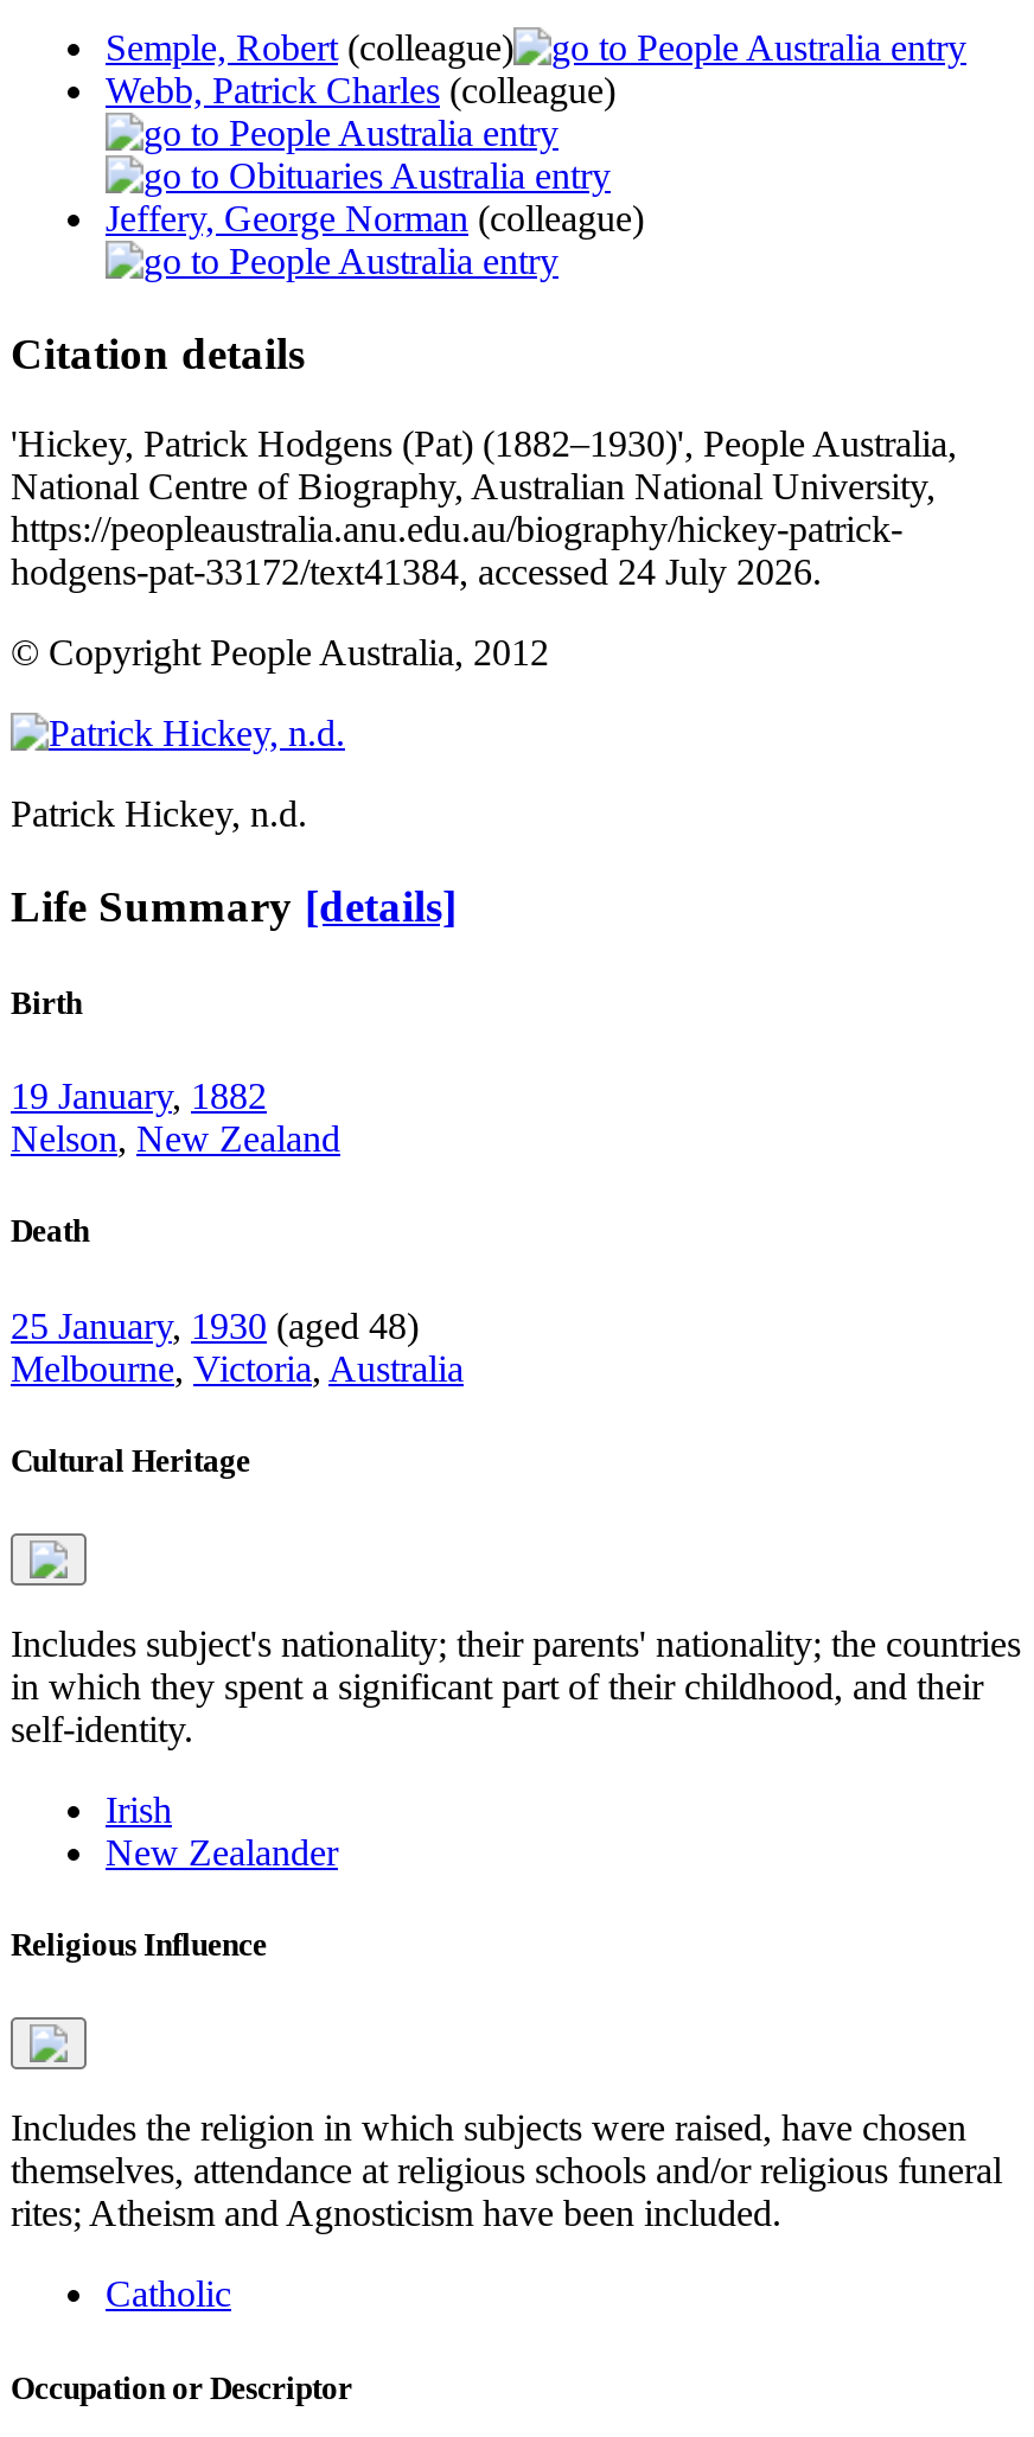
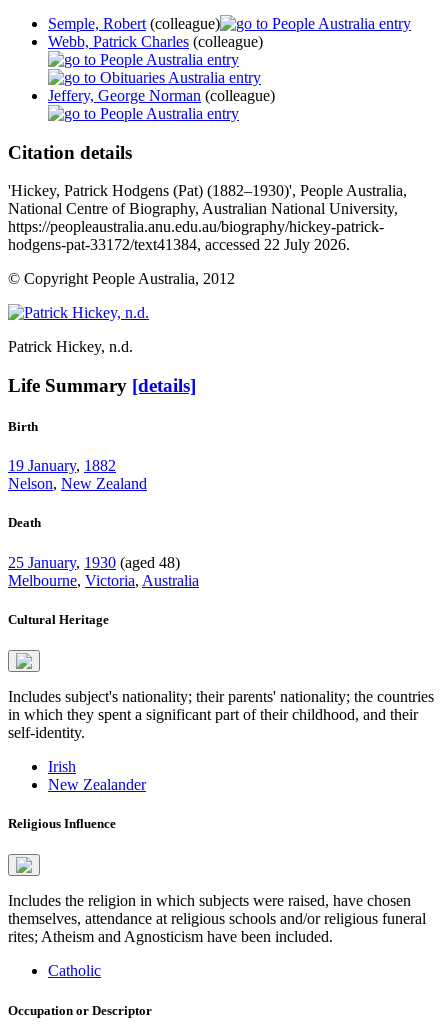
[11,552,822,592] hodgens-pat-33172/text41384, accessed 24 July 2026. -> [8,236,350,253] hodgens-pat-33172/text41384, accessed 22 July 2026.

